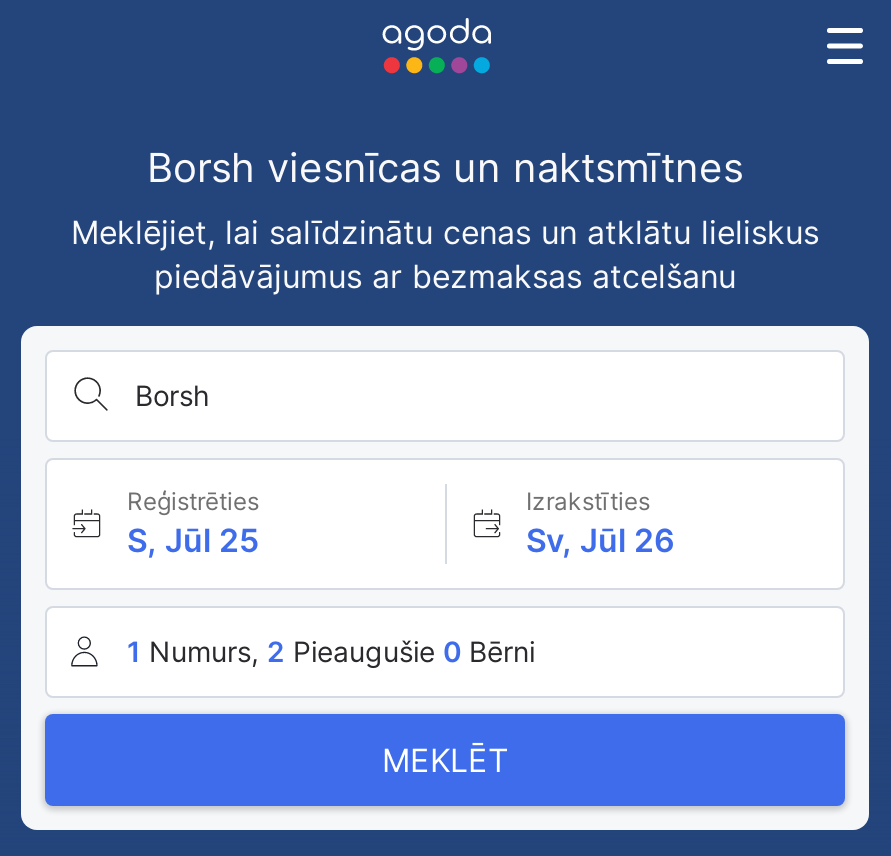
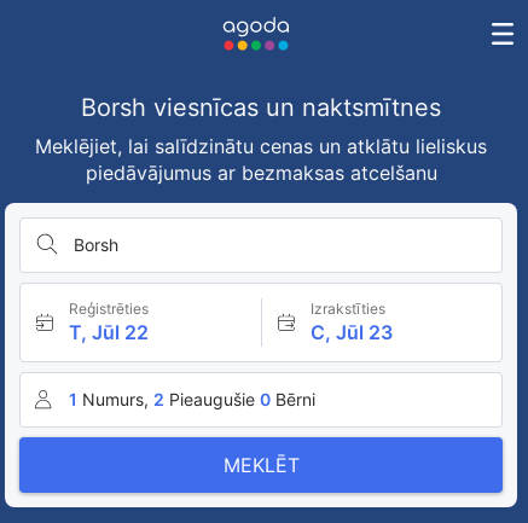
[127,520,259,560] S, Jūl 25 -> [69,320,149,344] T, Jūl 22
[526,520,674,560] Sv, Jūl 26 -> [310,320,392,344] C, Jūl 23

